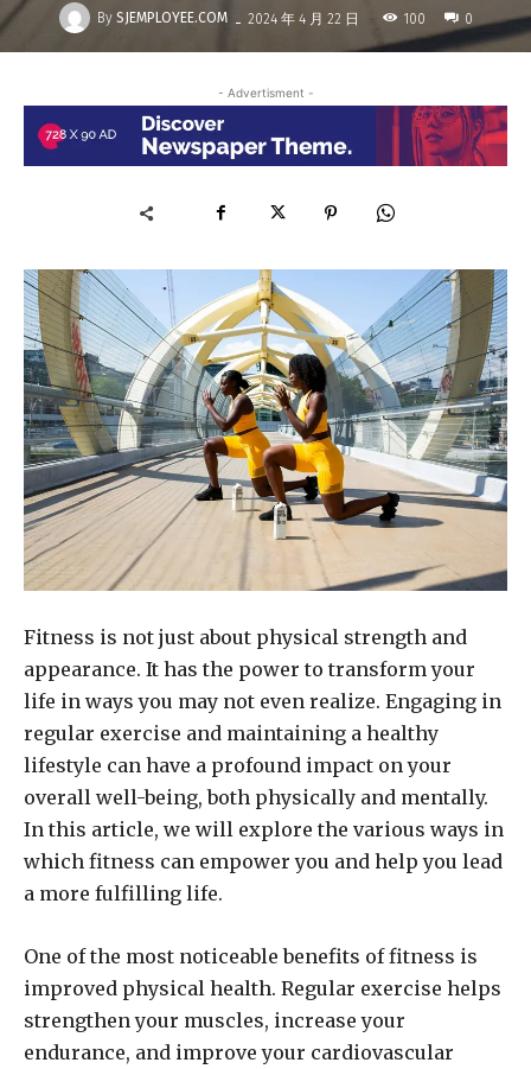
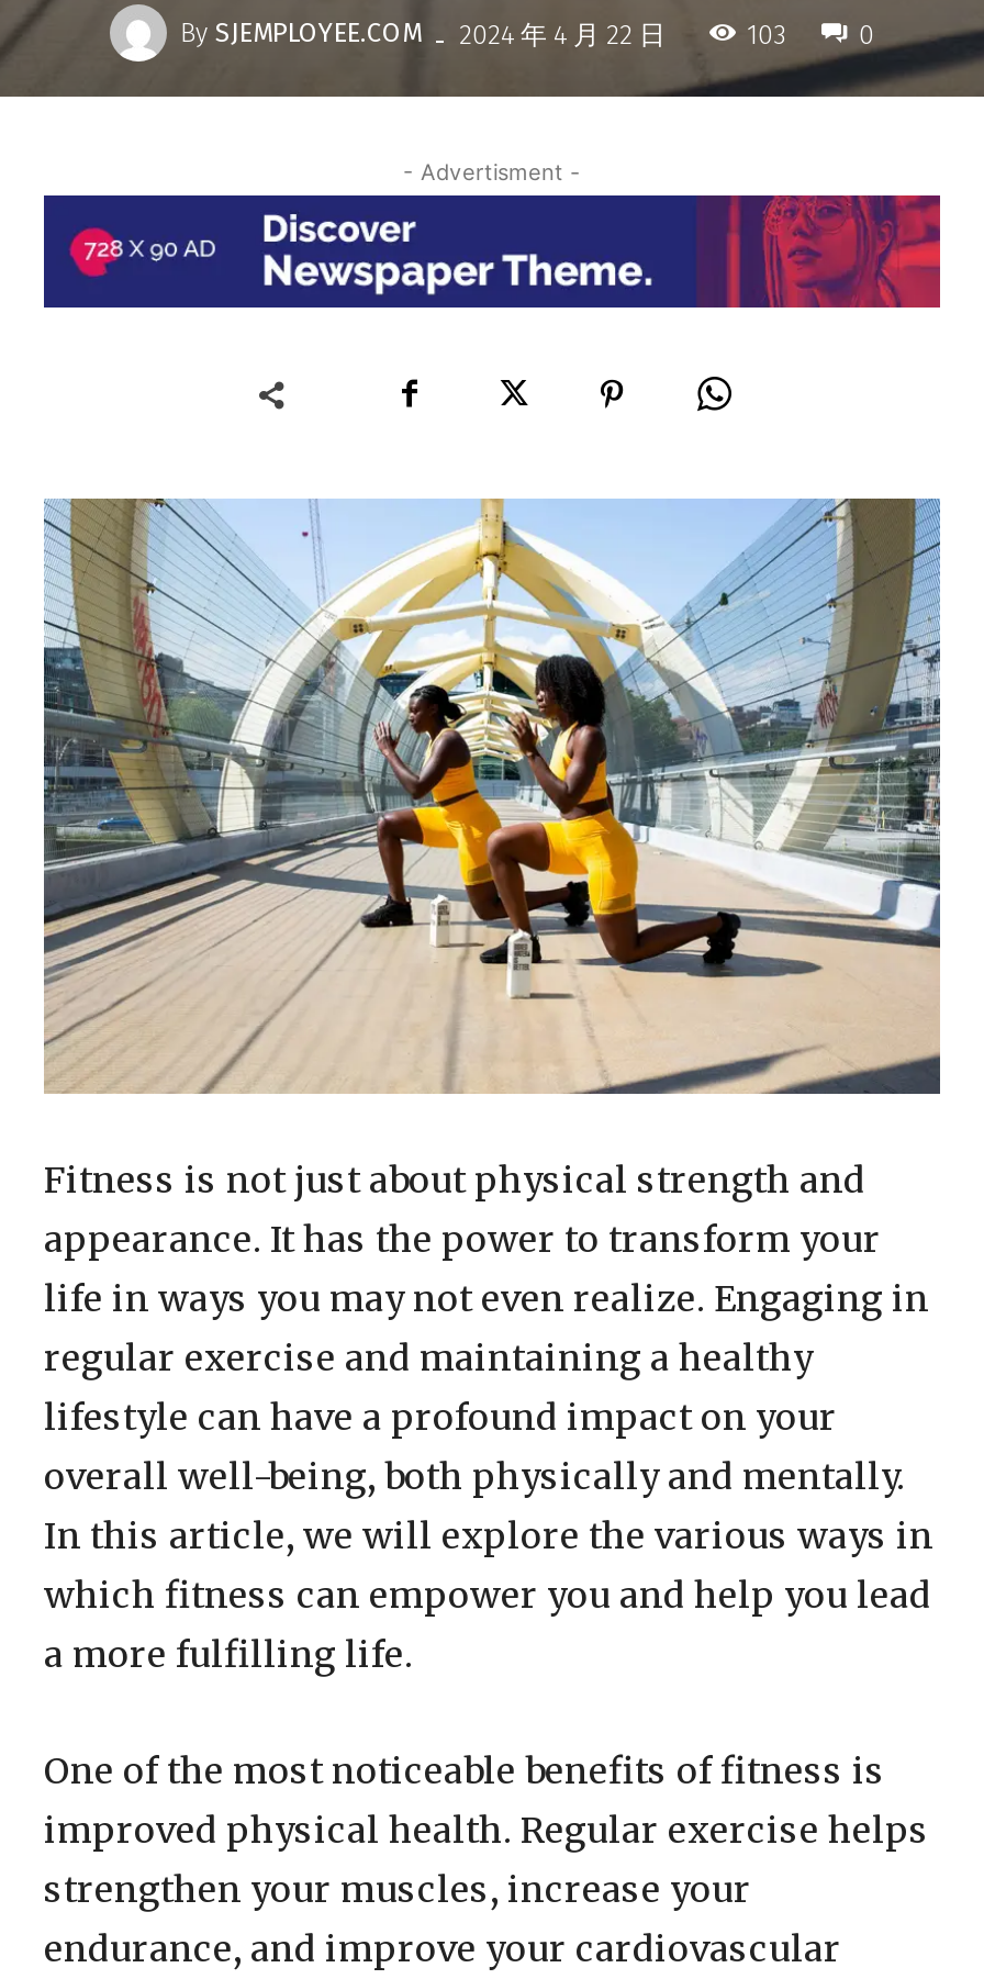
[402,10,425,27] 100 -> [747,18,786,49] 103

